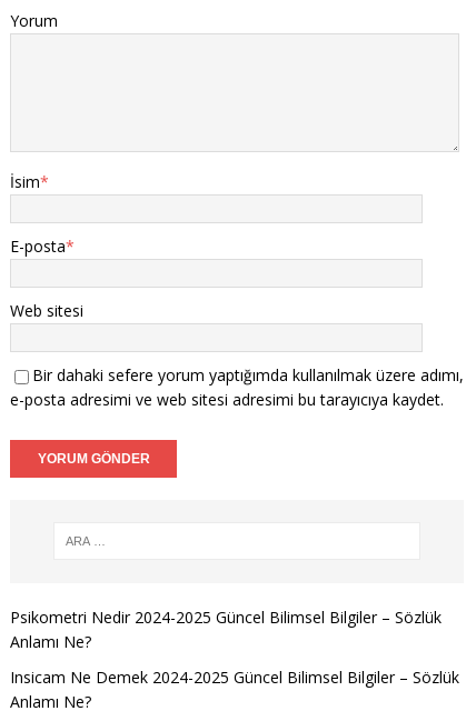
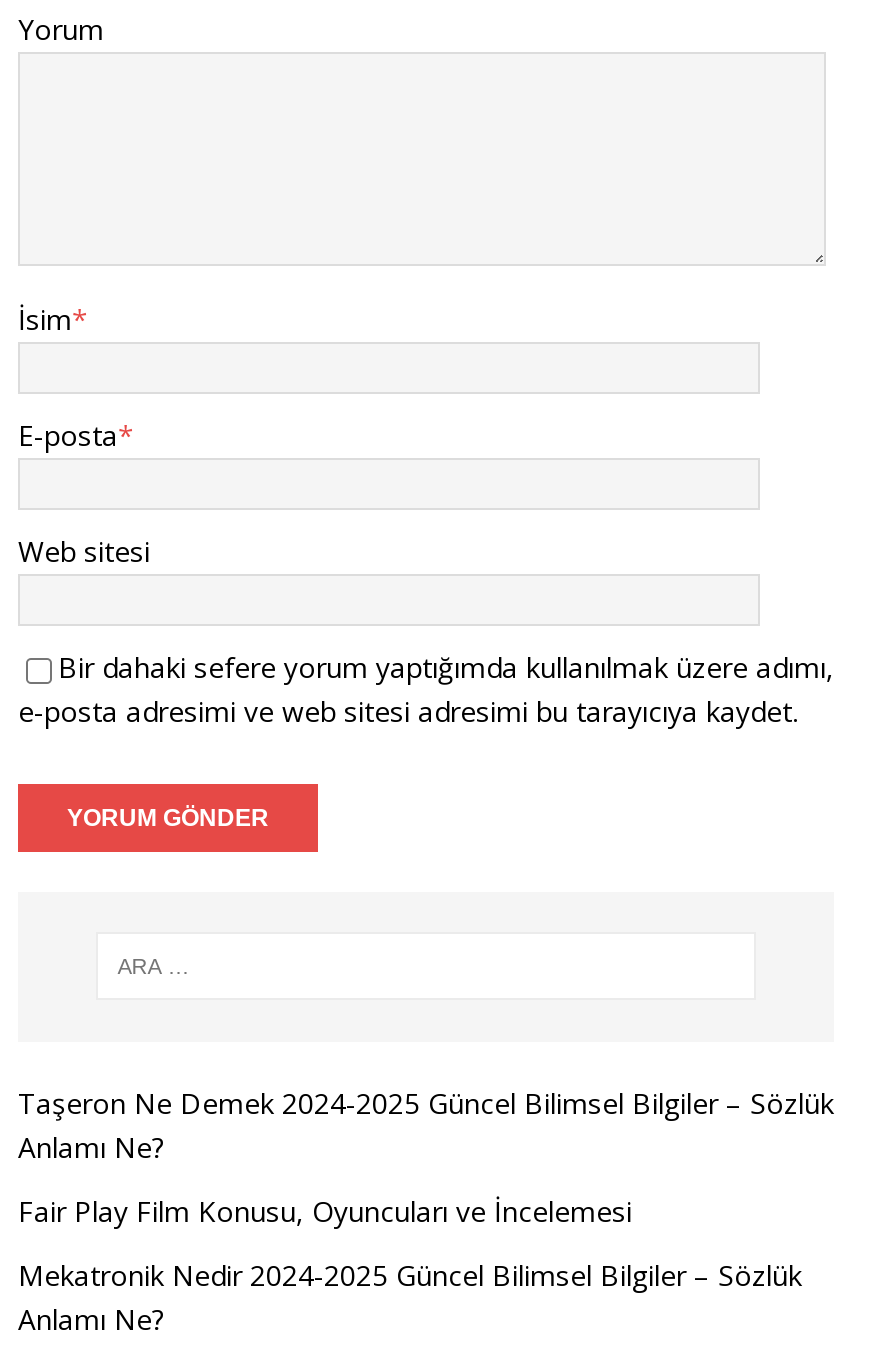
[10,606,442,627] Psikometri Nedir 2024-2025 Güncel Bilimsel Bilgiler – Sözlük -> [18,1083,834,1121] Taşeron Ne Demek 2024-2025 Güncel Bilimsel Bilgiler – Sözlük
[10,666,459,687] Insicam Ne Demek 2024-2025 Güncel Bilimsel Bilgiler – Sözlük -> [18,1191,802,1293] Fair Play Film Konusu, Oyuncuları ve İncelemesi | Mekatronik Nedir 2024-2025 Güncel Bilimsel Bilgiler – Sözlük

